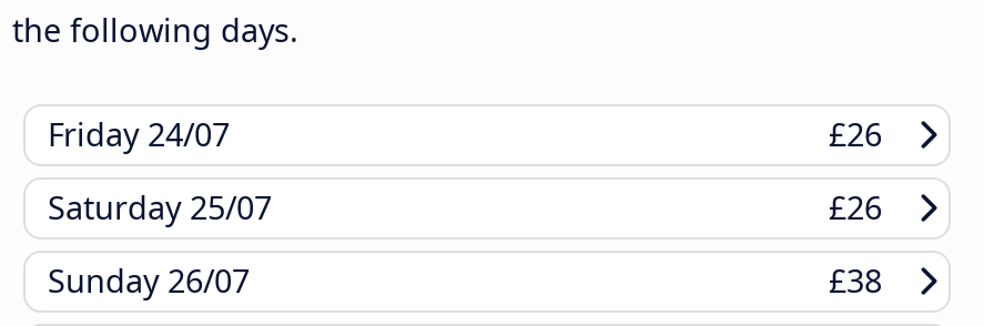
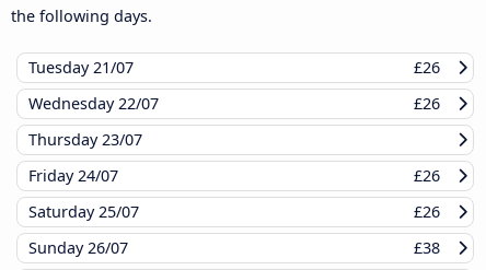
none -> [28,57,440,150] Tuesday 21/07 | £26 | Wednesday 22/07 | £26 | Thursday 23/07

